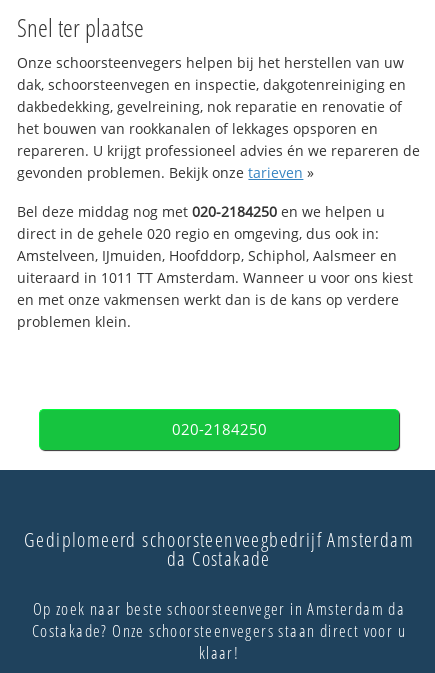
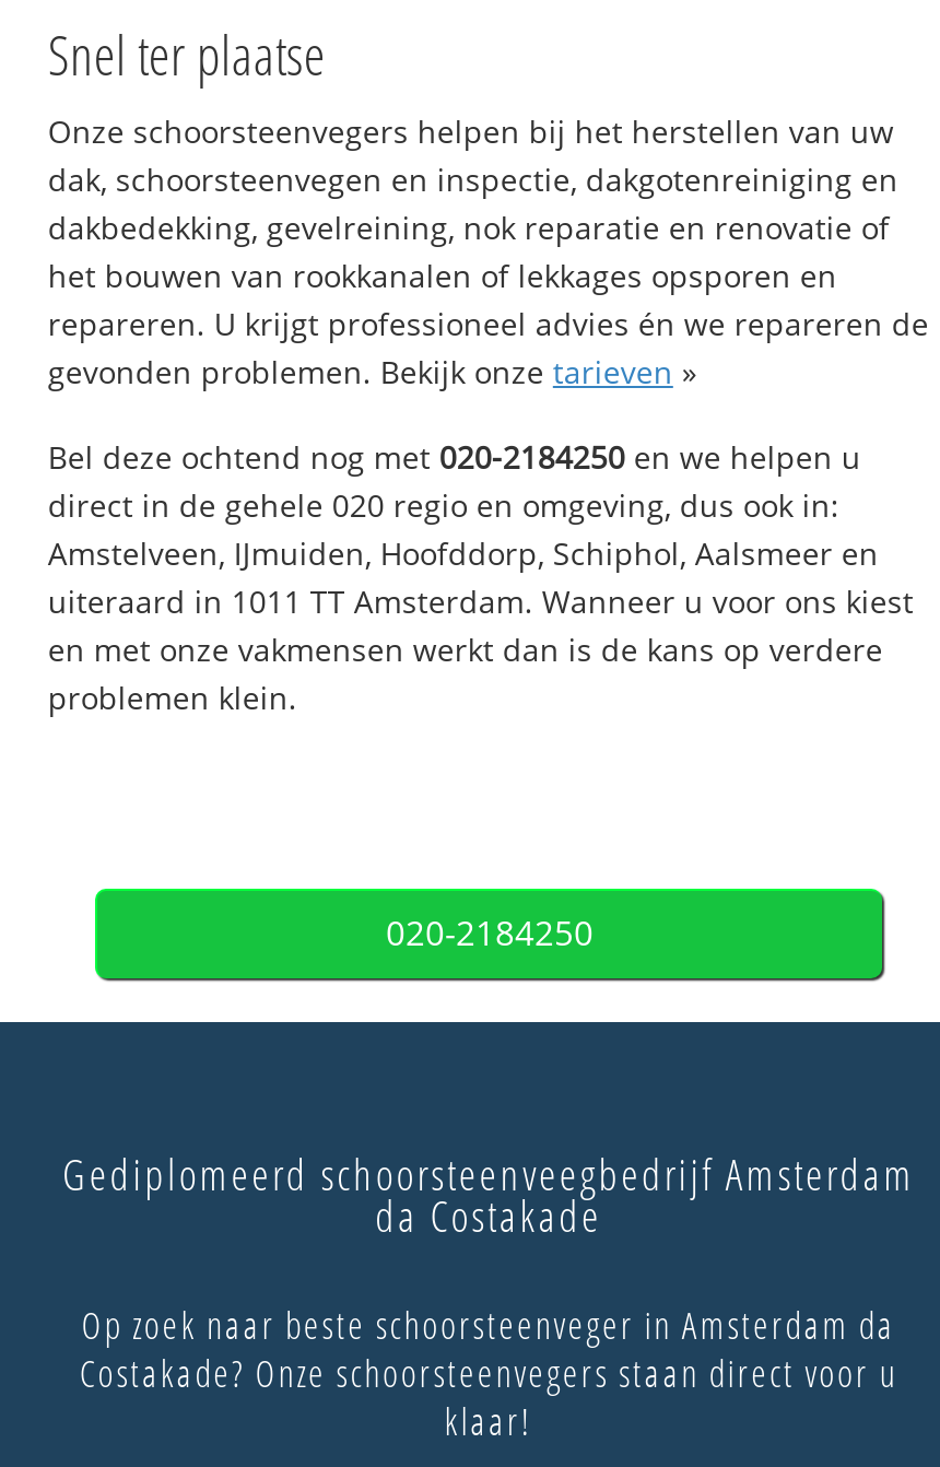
[17,202,385,221] Bel deze middag nog met 020-2184250 en we helpen u -> [48,436,861,477] Bel deze ochtend nog met 020-2184250 en we helpen u

